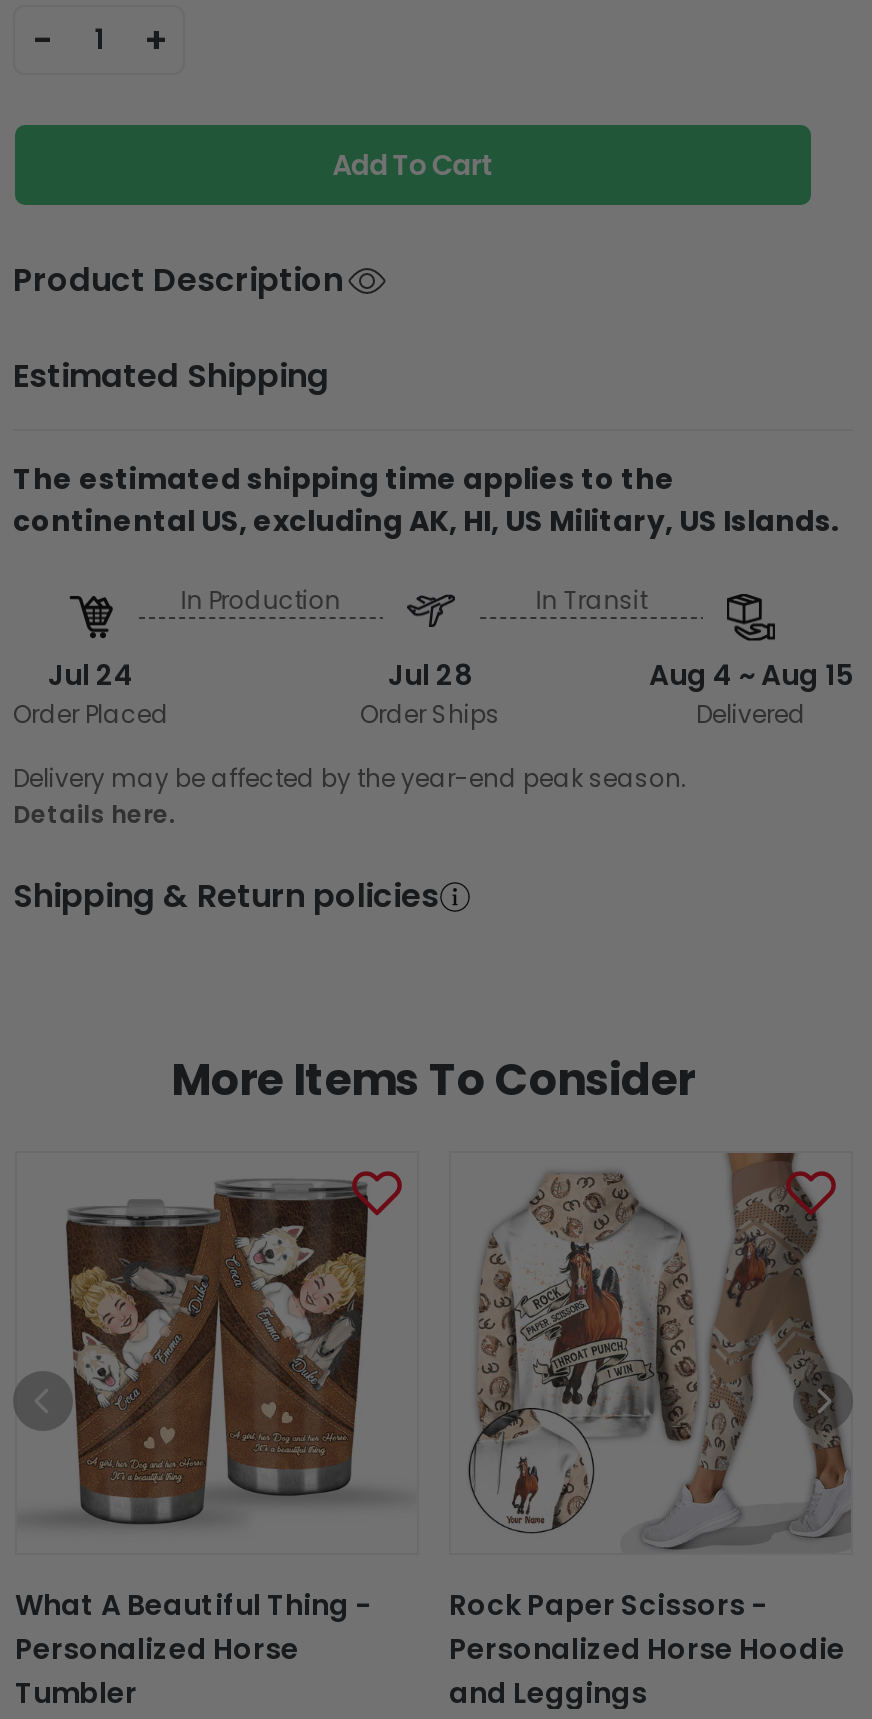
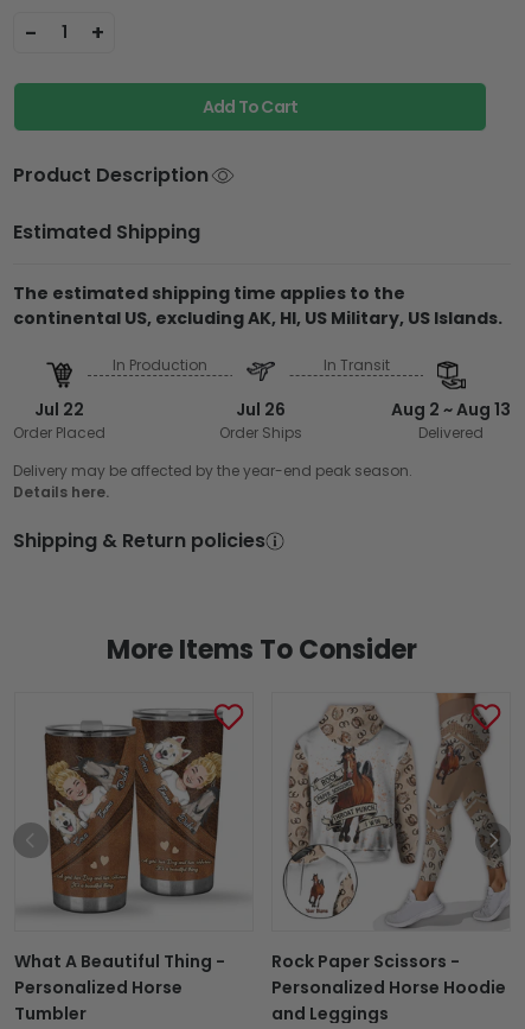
[48,654,134,694] Jul 24 -> [34,397,84,421] Jul 22
[388,654,472,694] Jul 28 -> [236,397,286,421] Jul 26
[649,654,853,694] Aug 4 ~ Aug 15 -> [391,397,511,421] Aug 2 ~ Aug 13

